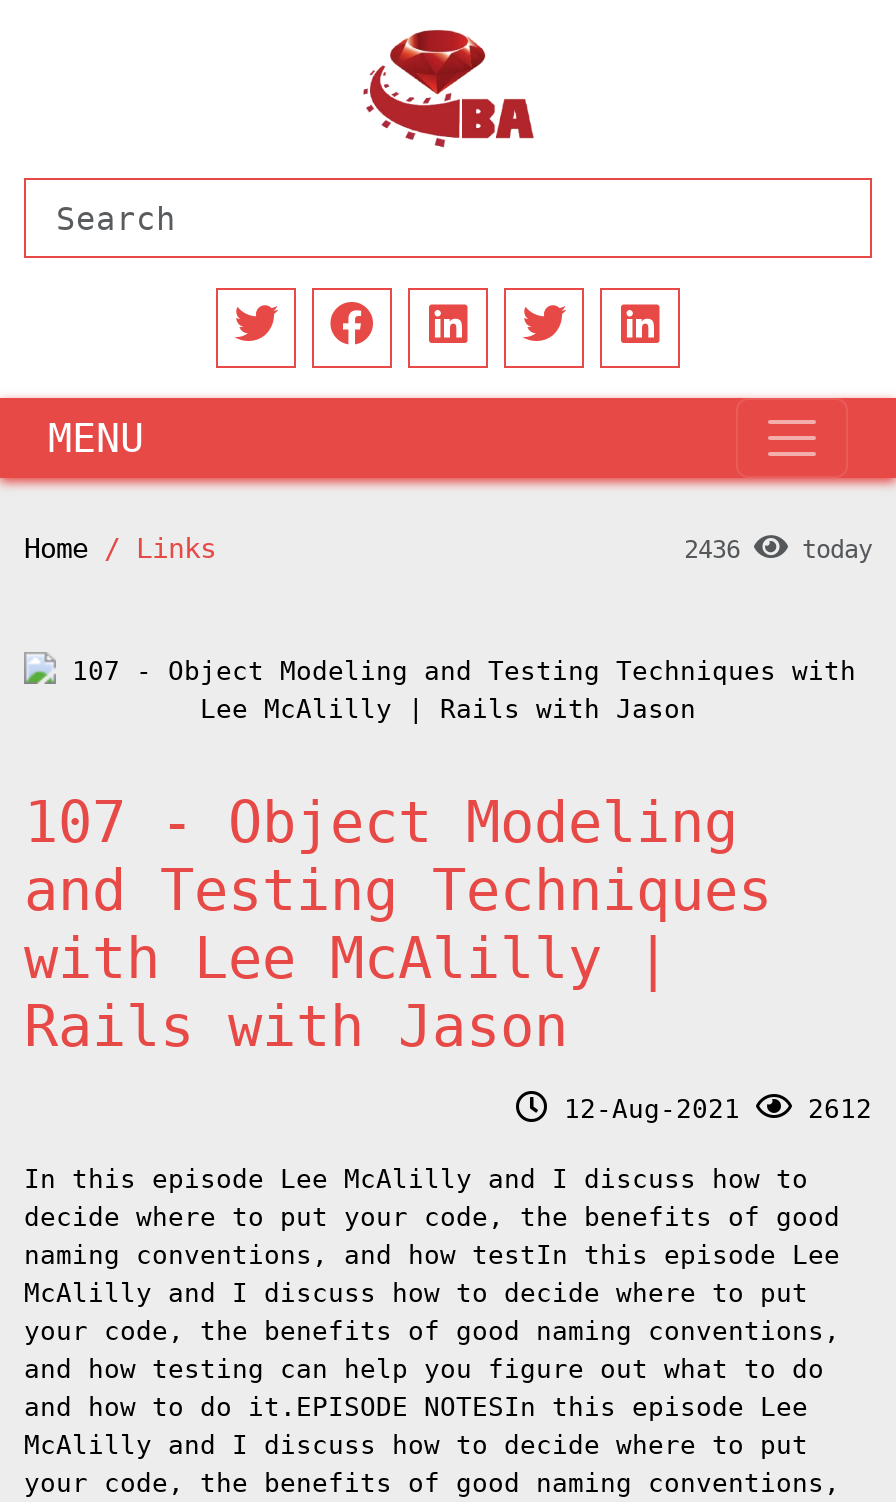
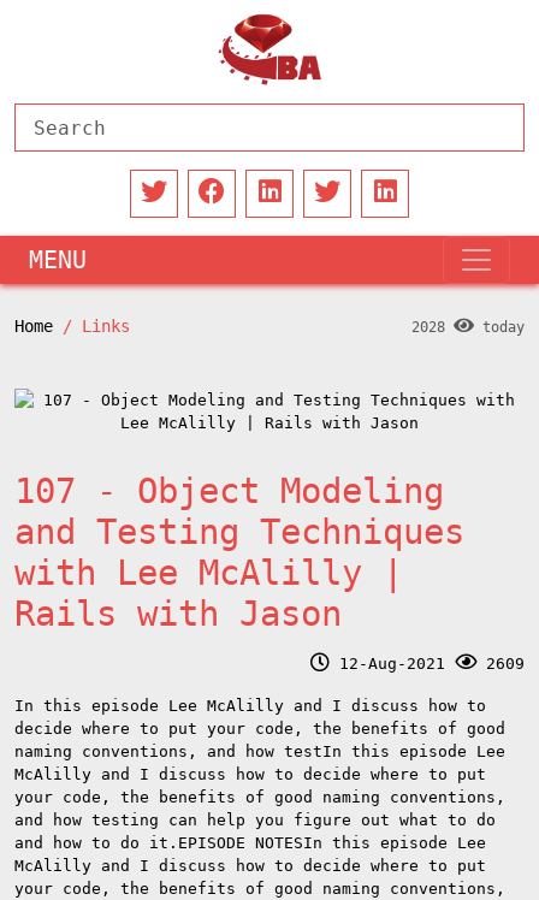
[684,536,872,564] 2436 today -> [411,319,525,336] 2028 today
[548,1094,872,1124] 12-Aug-2021 2612 -> [330,655,525,673] 12-Aug-2021 2609

